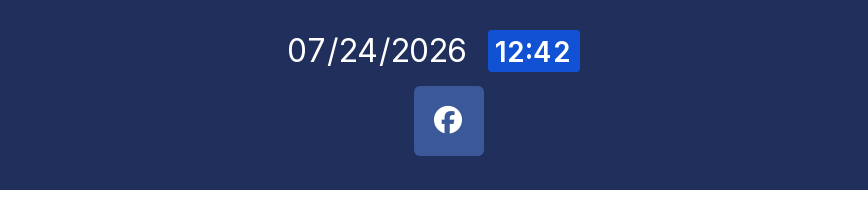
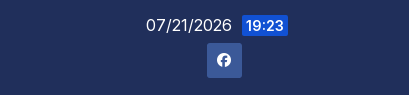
[287,30,571,70] 07/24/2026 12:42 -> [145,15,283,35] 07/21/2026 19:23

